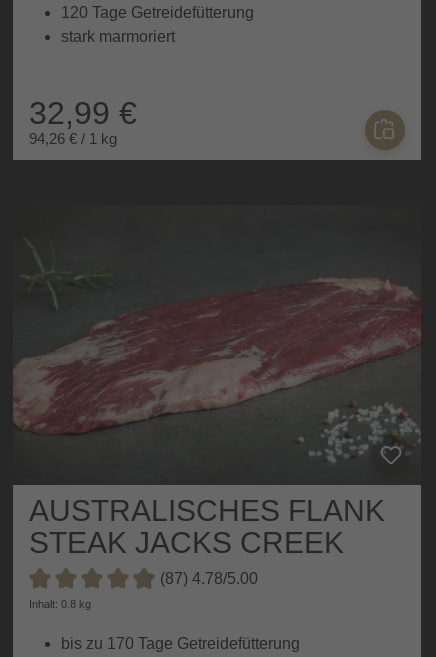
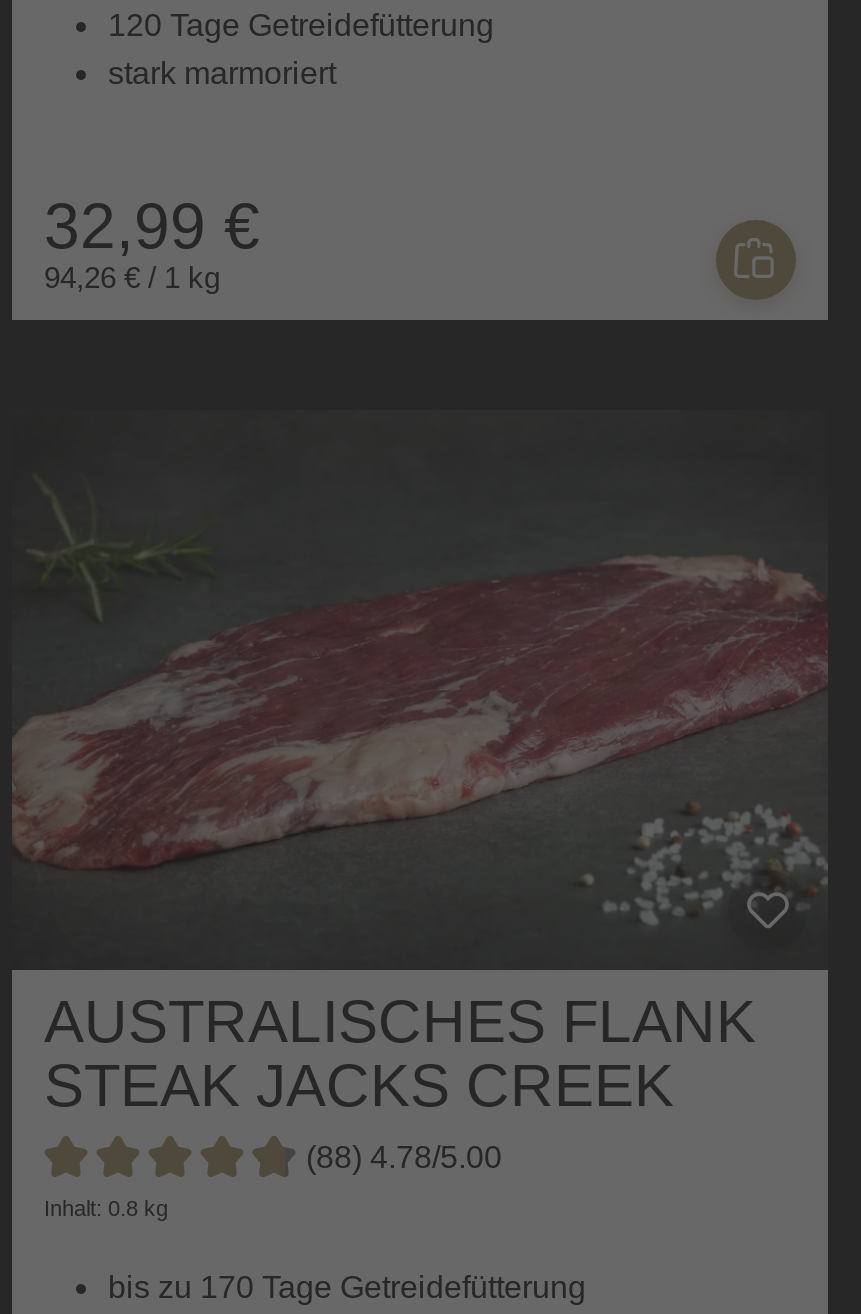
[160,570,258,587] (87) 4.78/5.00 -> [306,1141,502,1175] (88) 4.78/5.00

